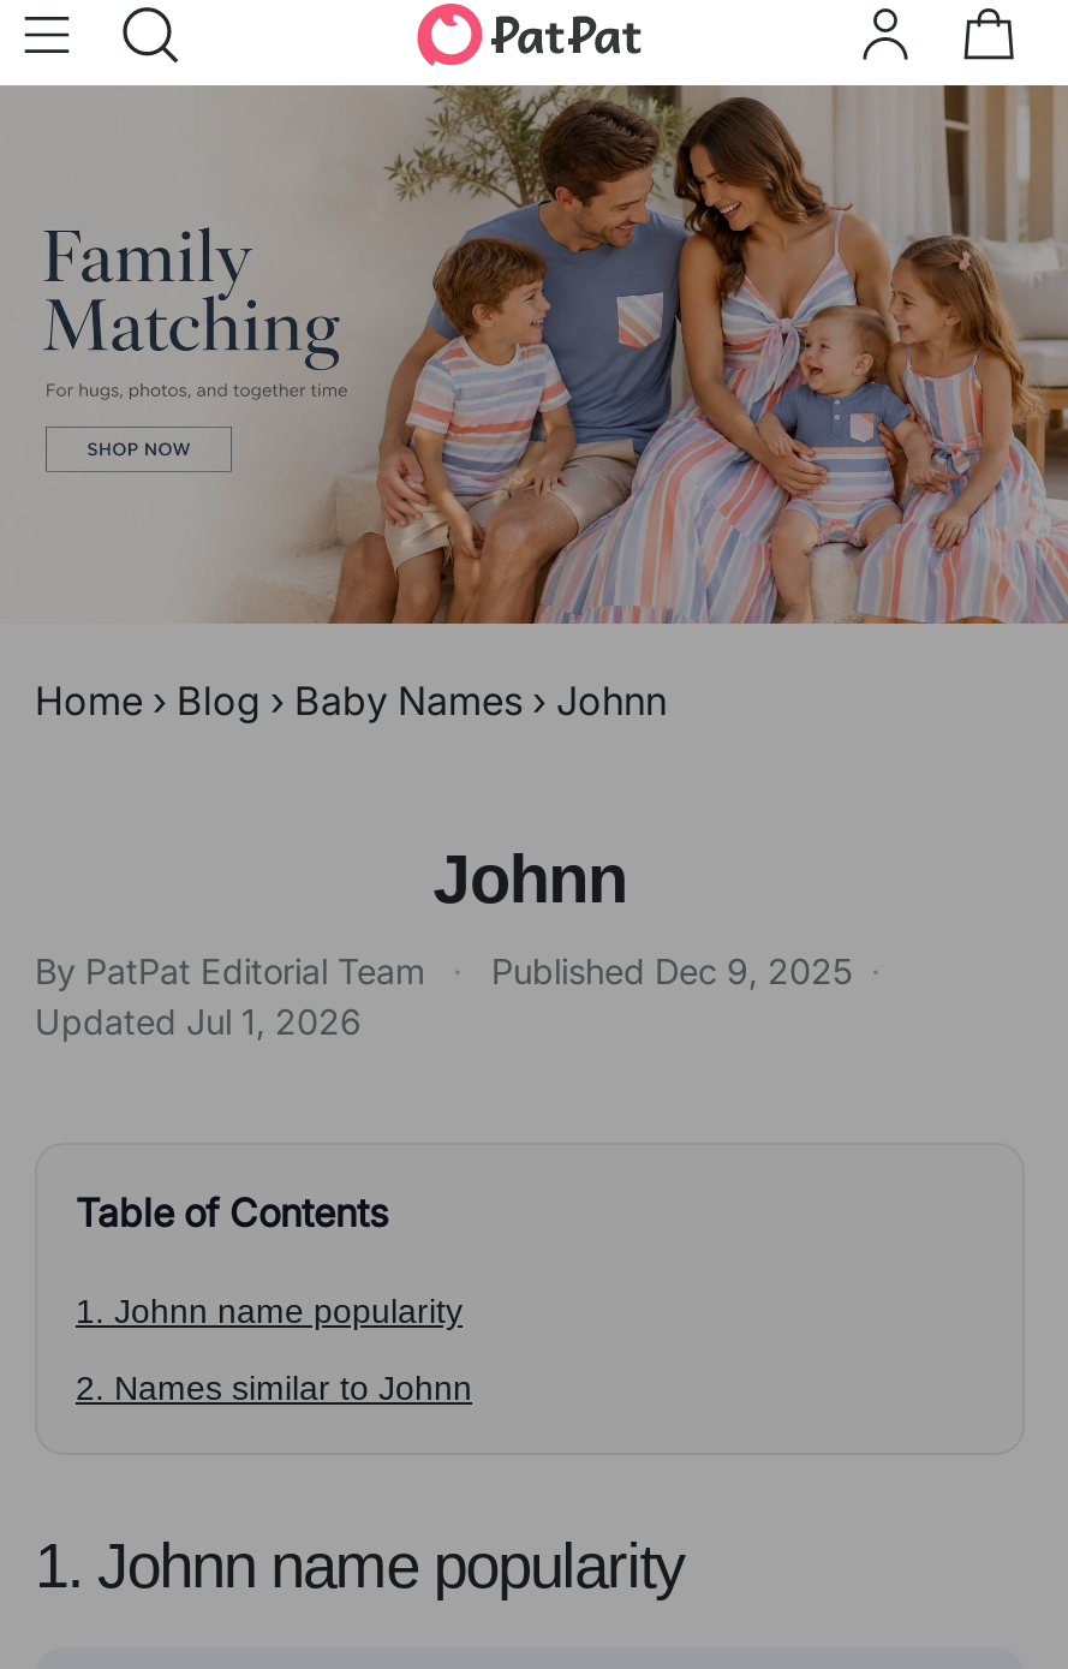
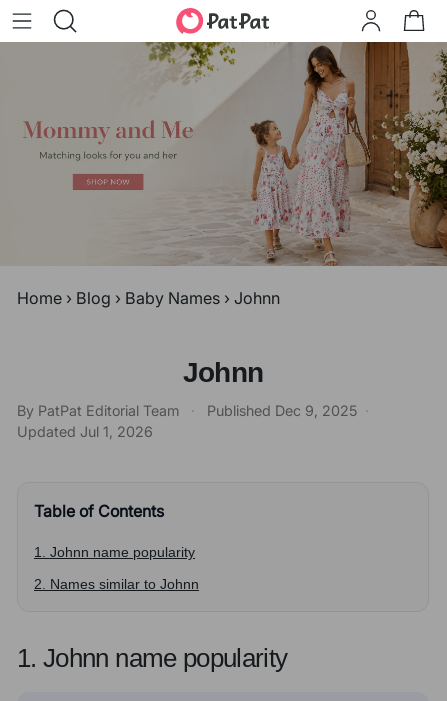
[47,85,1061,624] [image] -> [23,42,444,266] [image]

